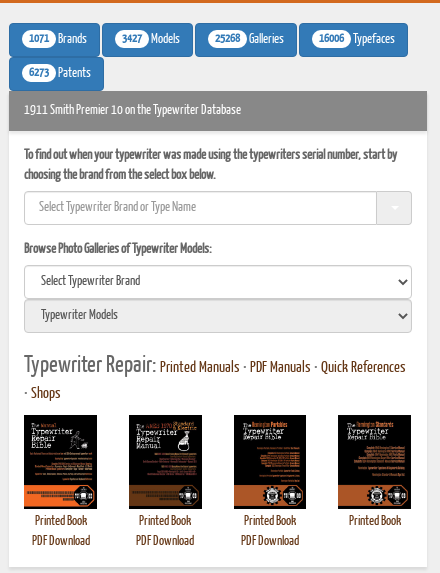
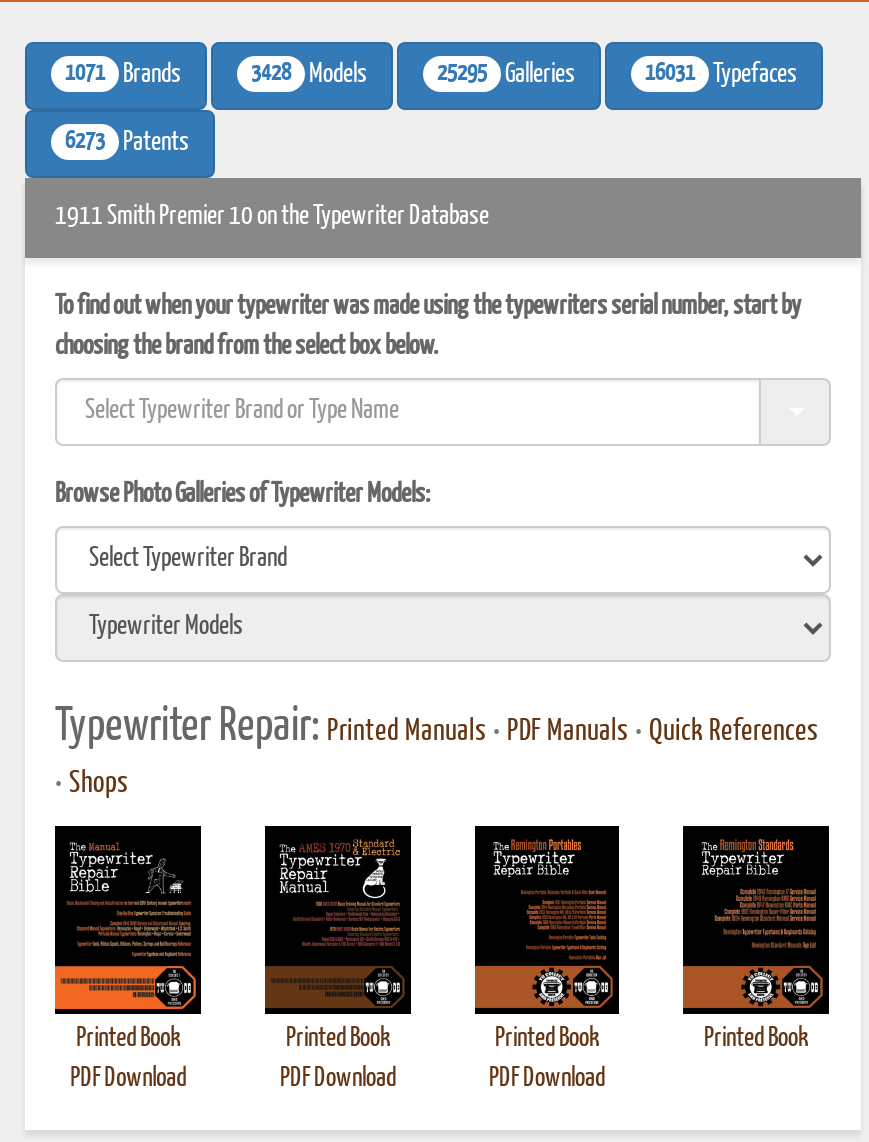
[122,32,180,46] 3427 Models -> [251,61,367,88] 3428 Models
[215,32,284,46] 25268 Galleries -> [437,61,575,88] 25295 Galleries
[319,32,395,46] 16006 Typefaces -> [645,61,797,88] 16031 Typefaces

